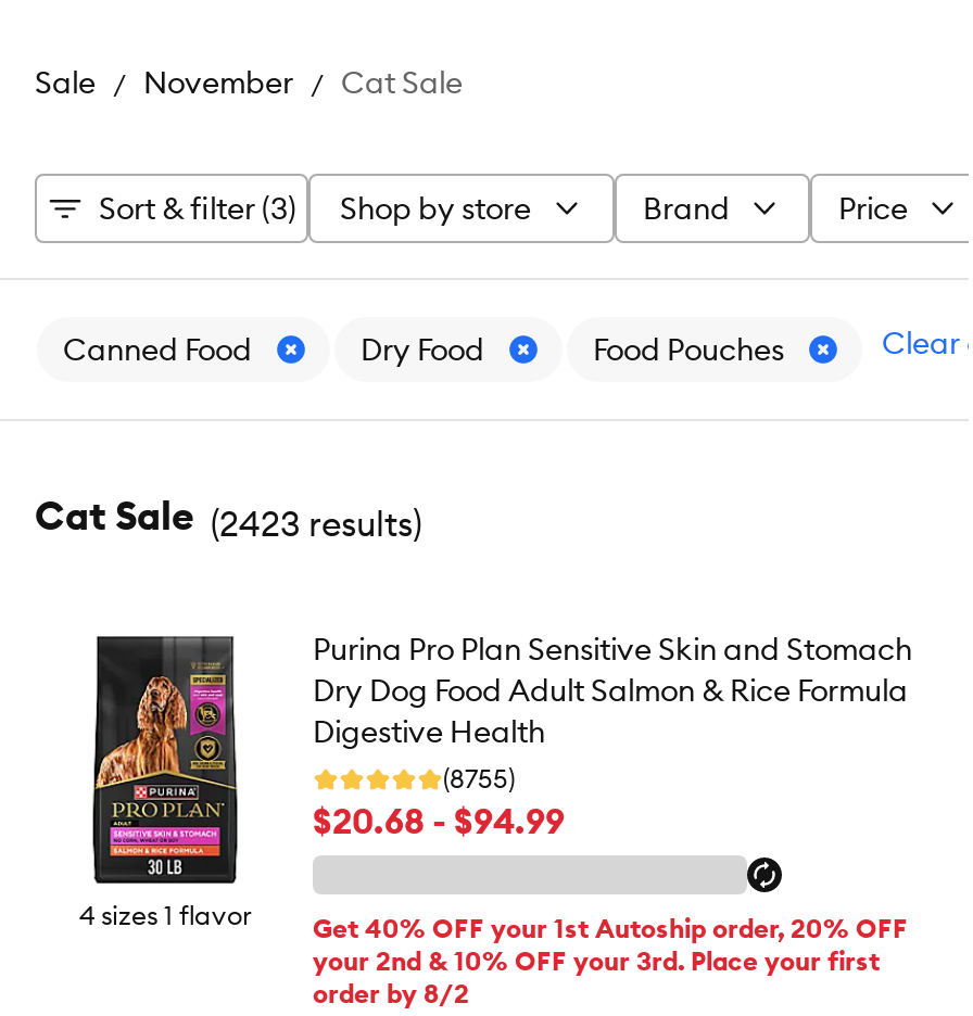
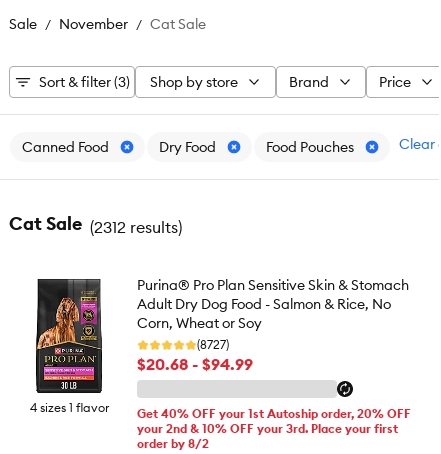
[65,491,421,544] Cat Sale (2423 results) -> [23,212,182,236] Cat Sale (2312 results)
[313,630,912,795] Purina Pro Plan Sensitive Skin and Stomach | Dry Dog Food Adult Salmon & Rice Formula | Digestive Health | (8755) -> [137,276,409,352] Purina® Pro Plan Sensitive Skin & Stomach | Adult Dry Dog Food - Salmon & Rice, No | Corn, Wheat or Soy | (8727)

